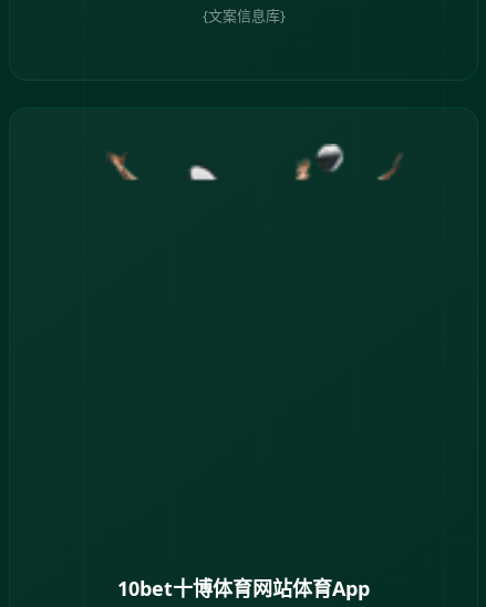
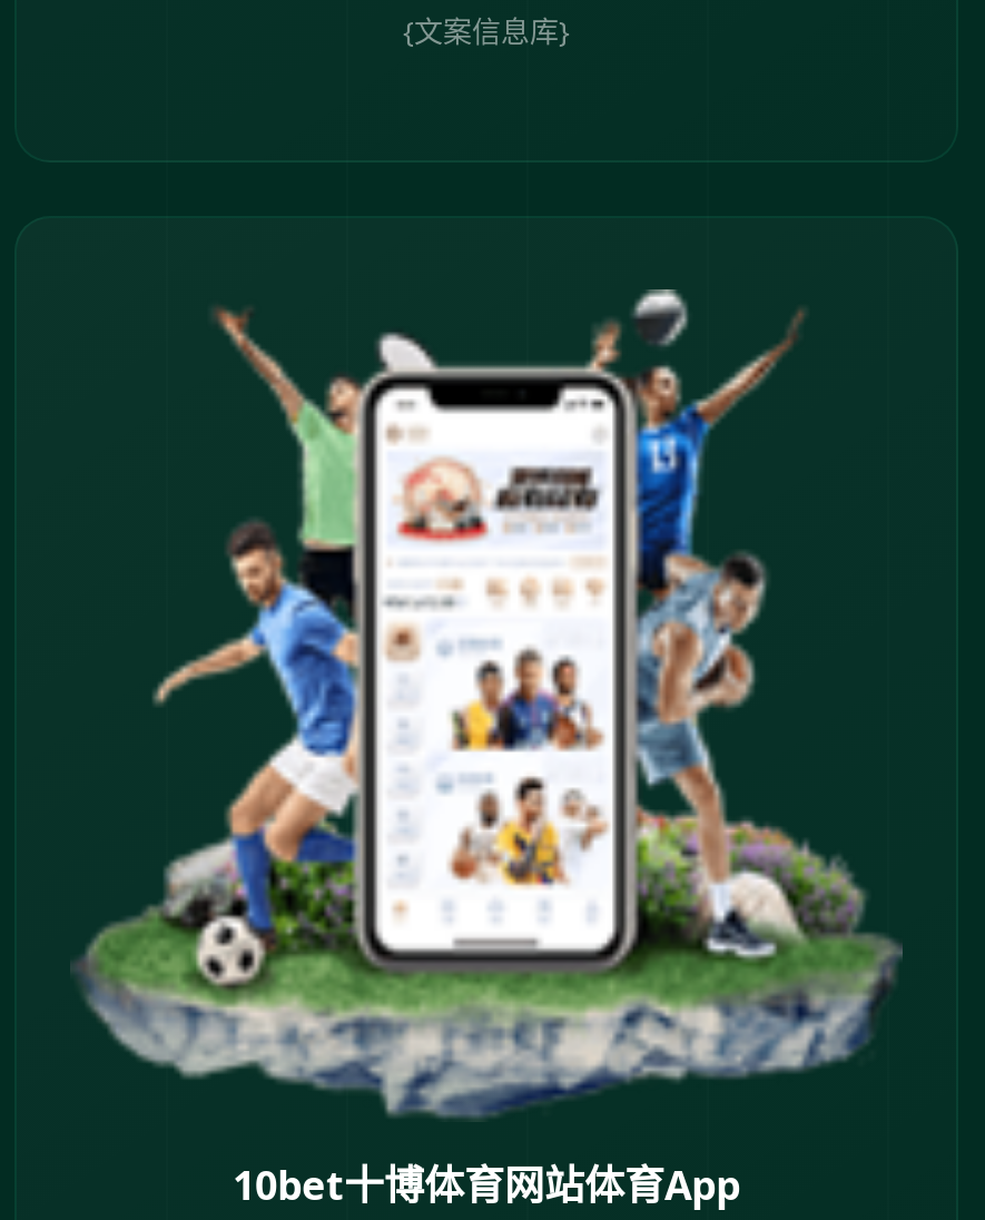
none -> [72,361,903,1120] [image]

